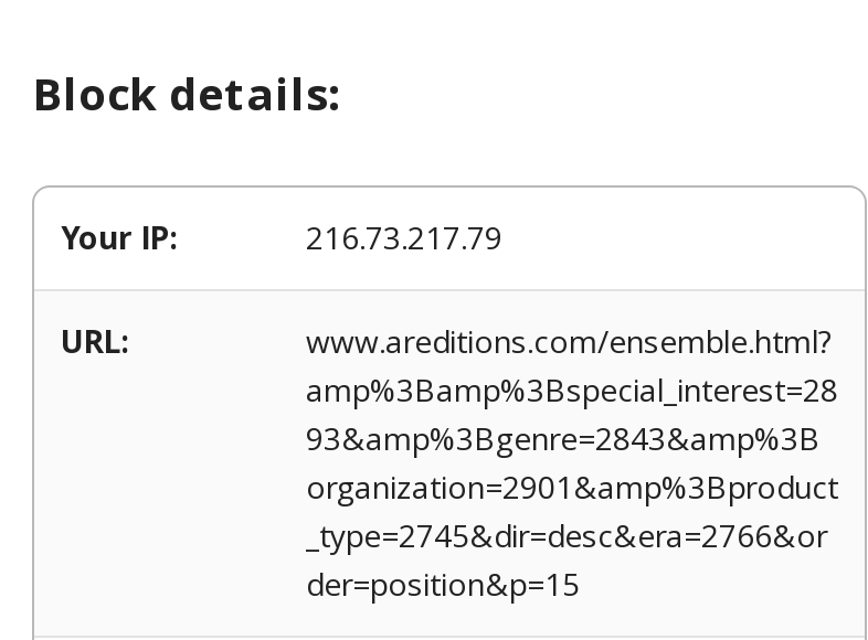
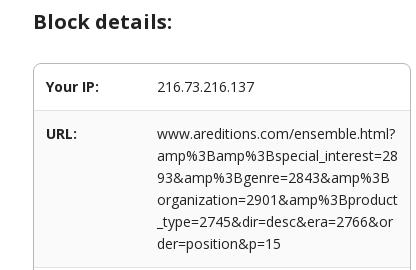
[306,216,502,258] 216.73.217.79 -> [157,77,254,96] 216.73.216.137

